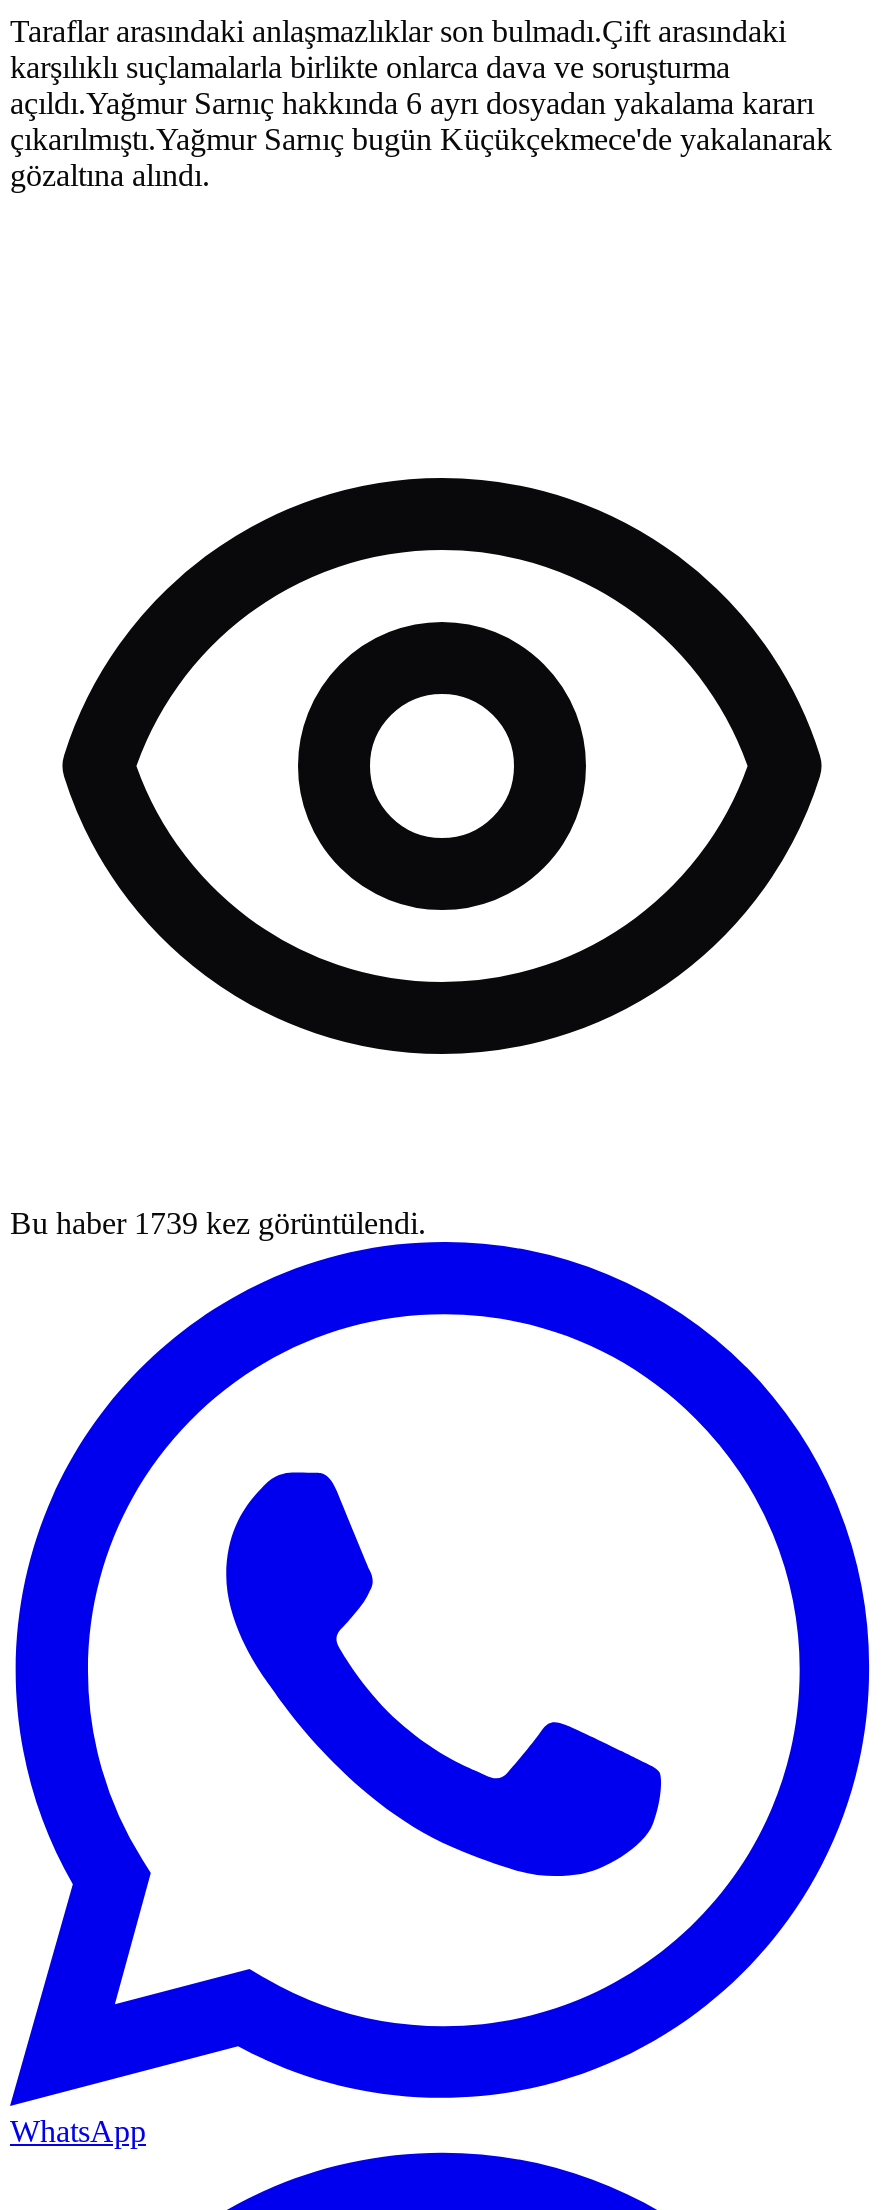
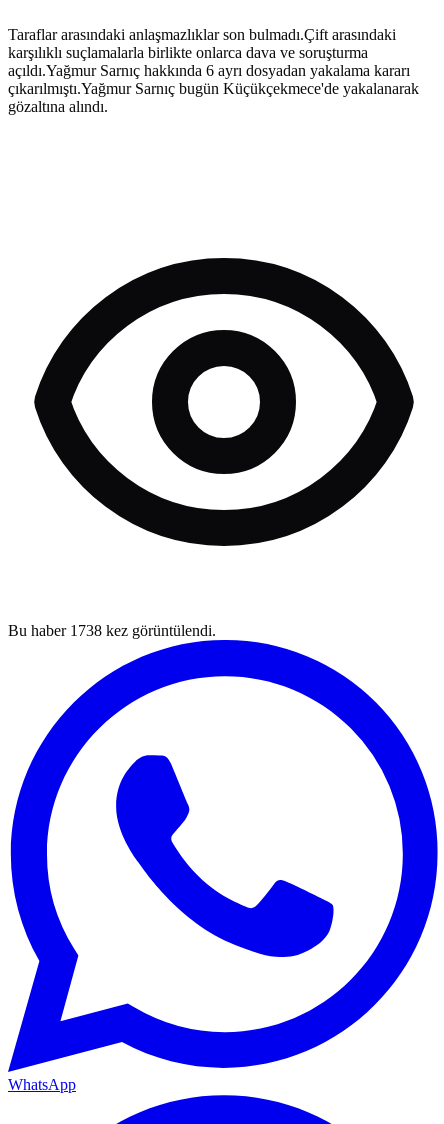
[10,1206,426,1240] Bu haber 1739 kez görüntülendi. -> [8,622,216,639] Bu haber 1738 kez görüntülendi.

